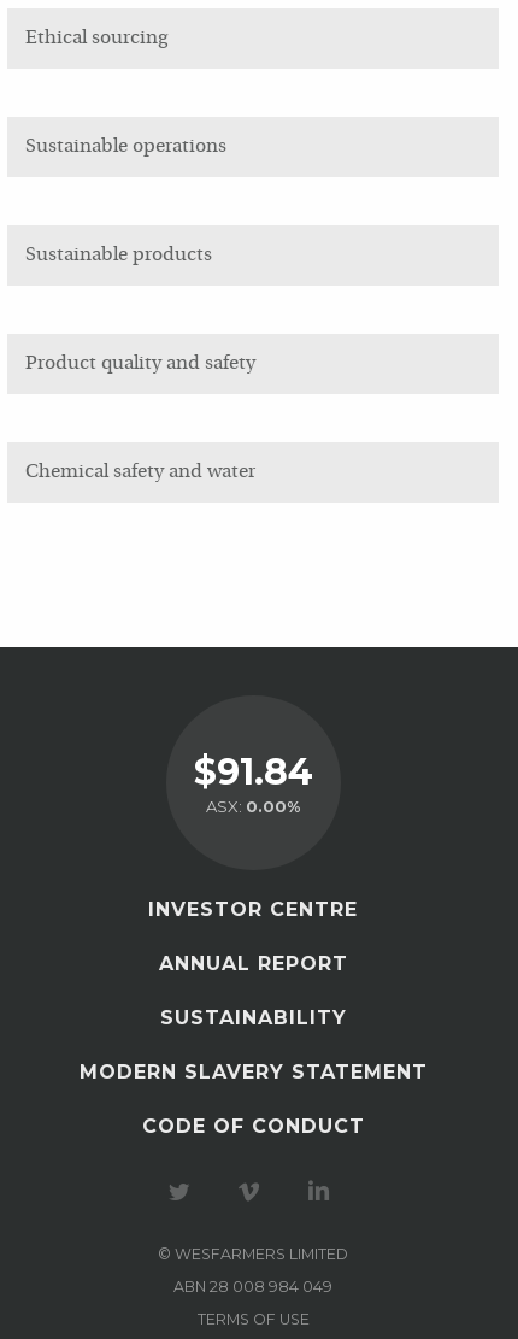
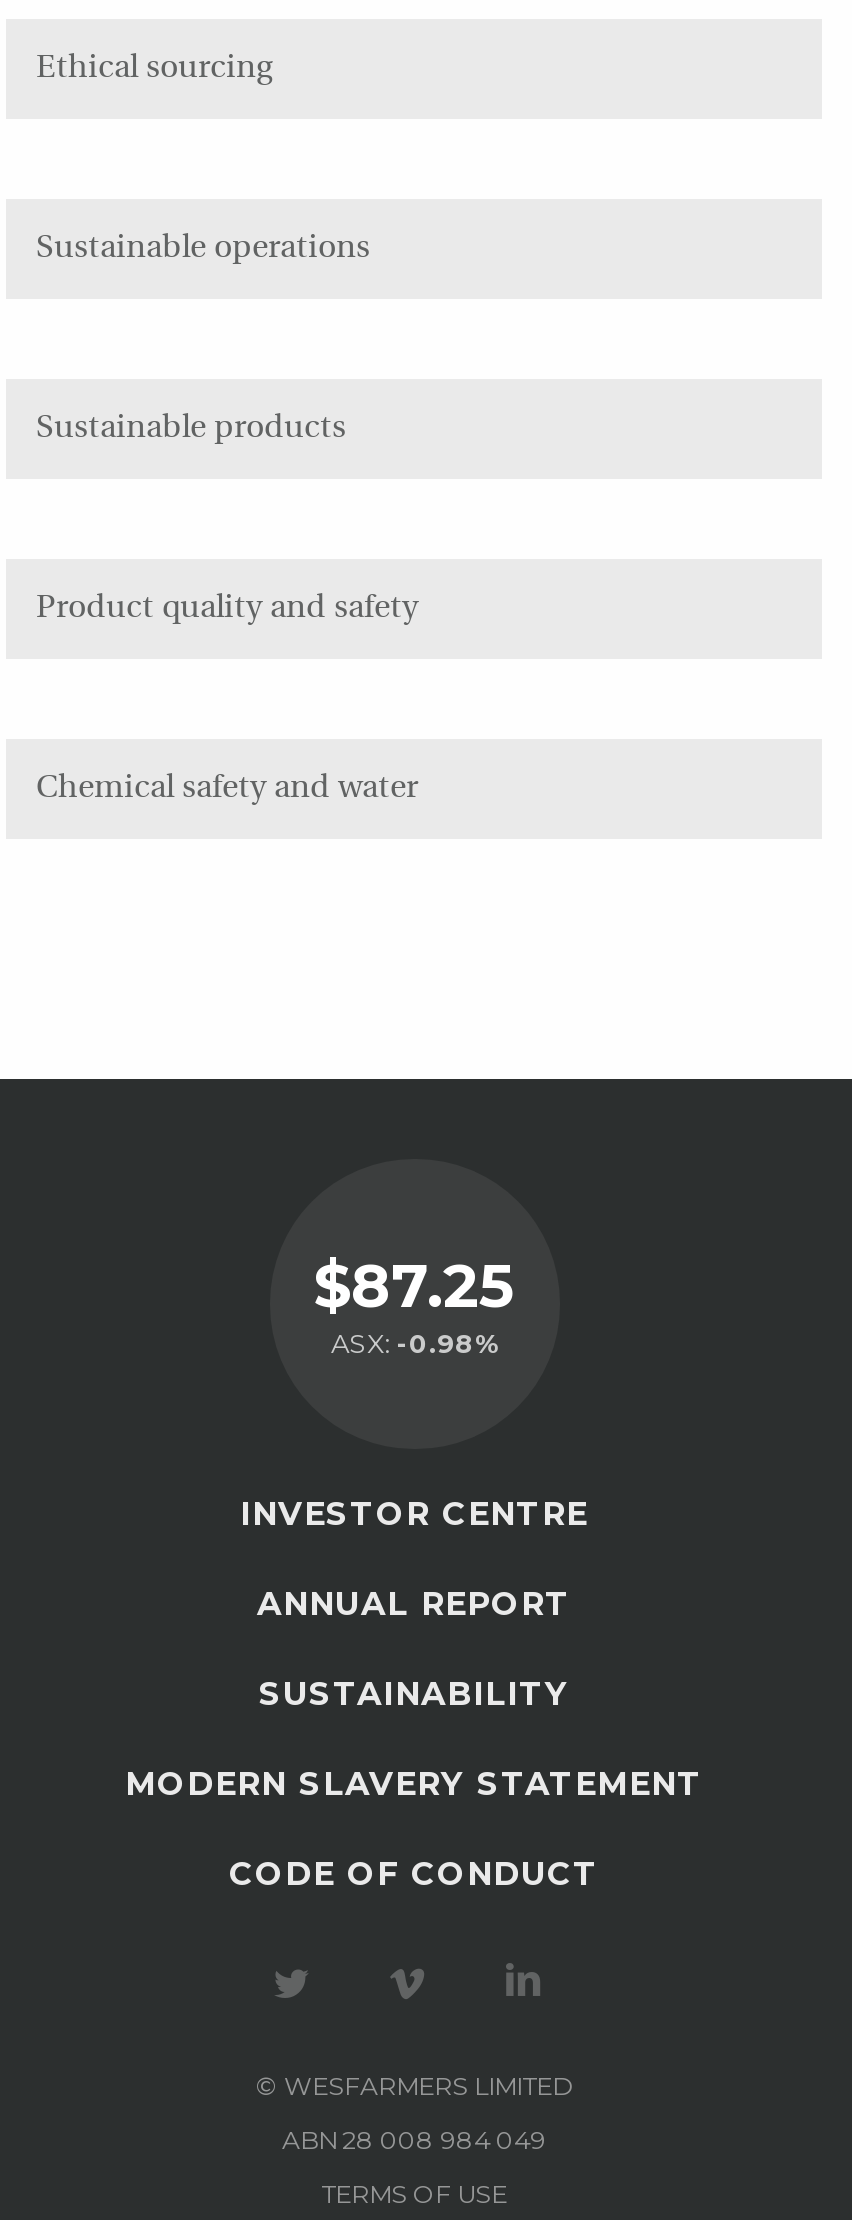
[193,749,313,794] $91.84 -> [313,1248,515,1322] $87.25
[206,796,300,815] ASX: 0.00% -> [331,1326,497,1358] ASX: -0.98%

